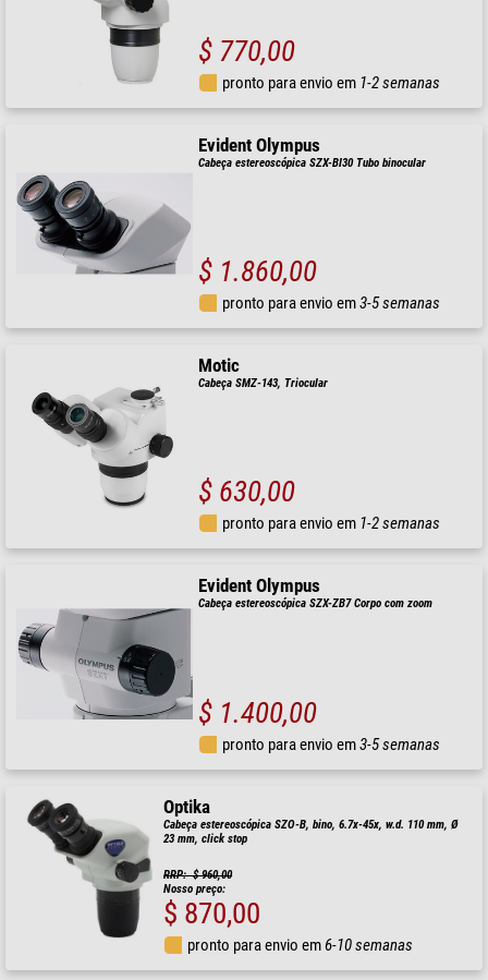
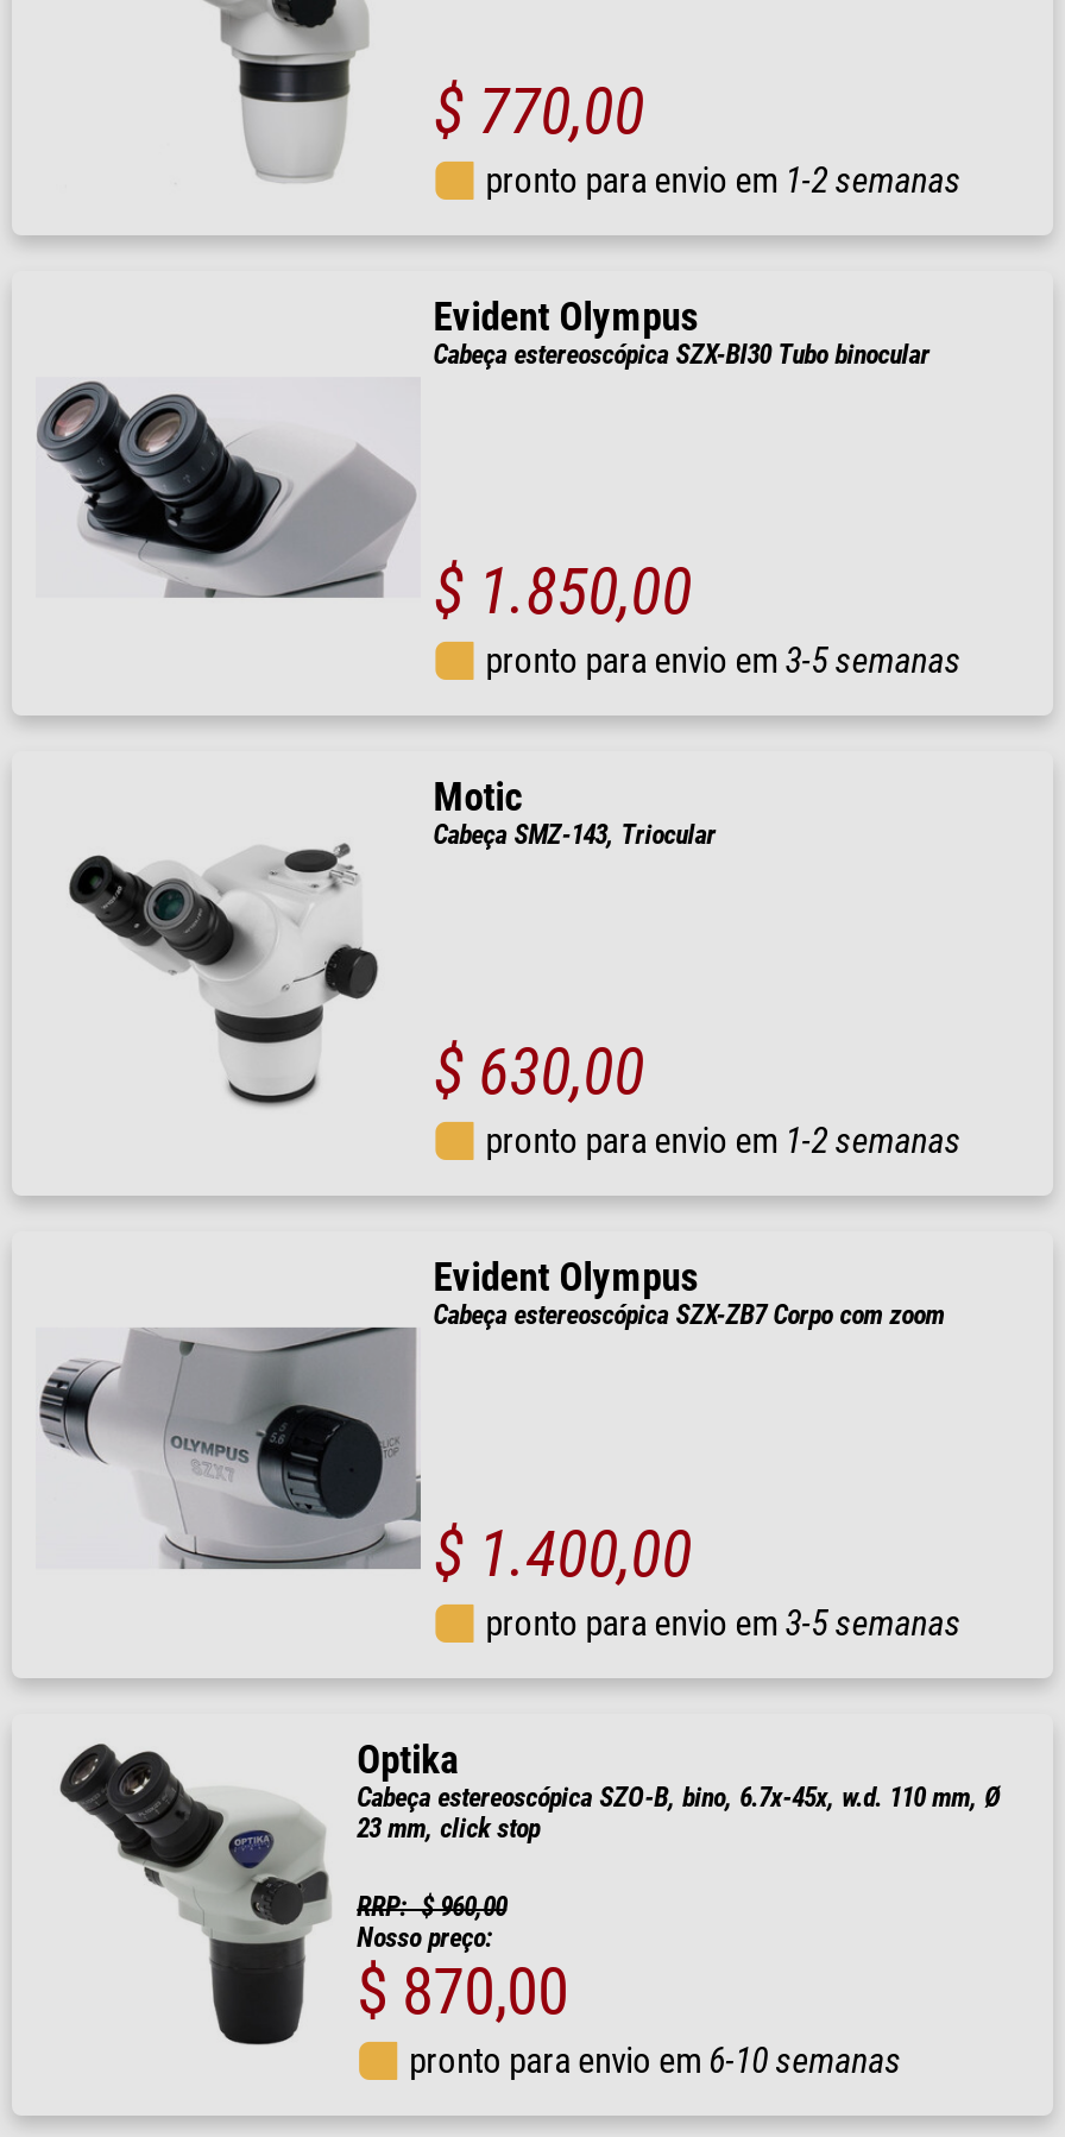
[198,254,317,289] $ 1.860,00 -> [433,554,692,630] $ 1.850,00

